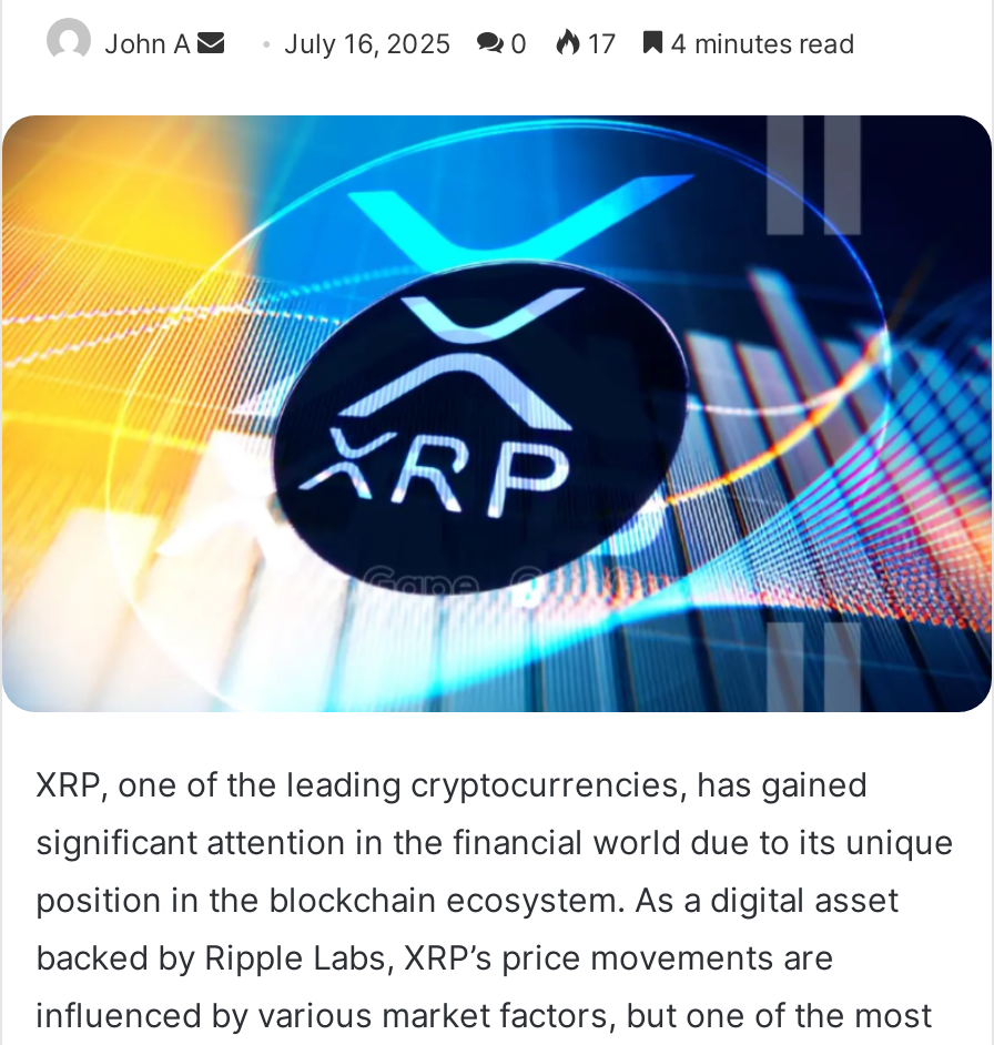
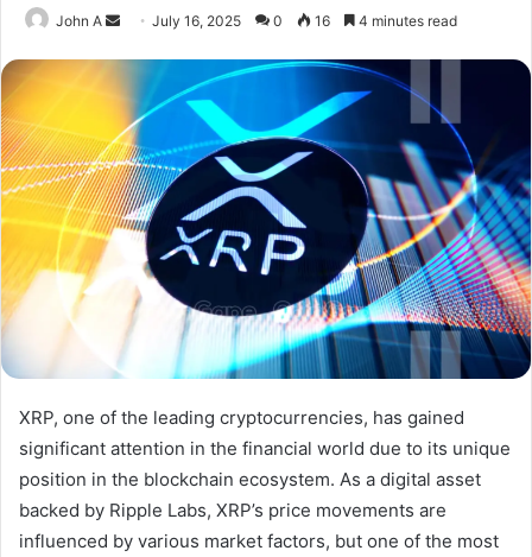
[581,27,617,60] 17 -> [311,12,330,30] 16

